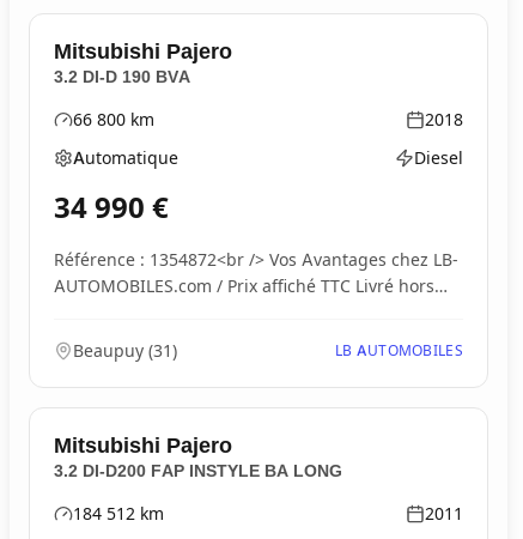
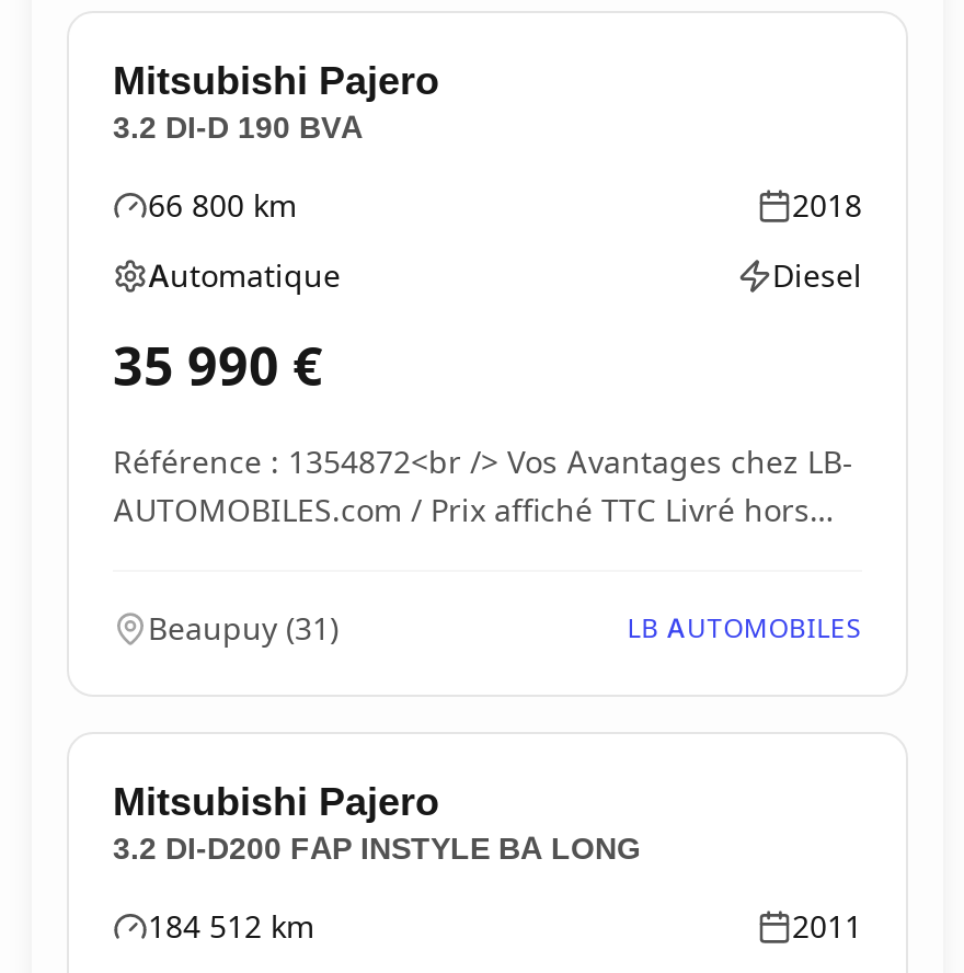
[54,190,169,225] 34 990 € -> [113,335,323,399] 35 990 €

